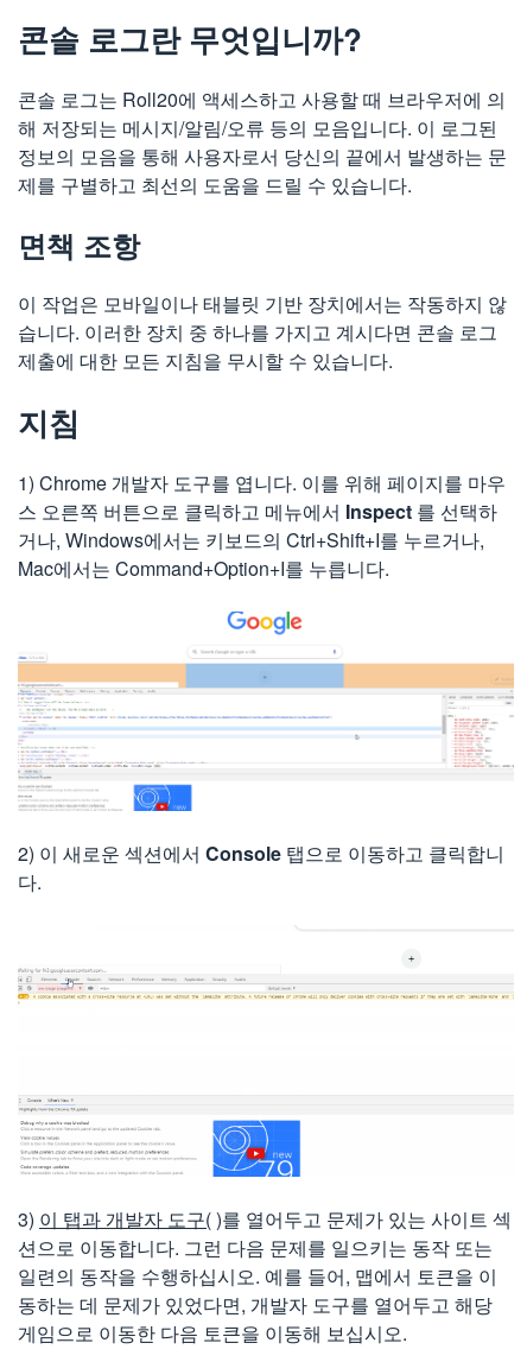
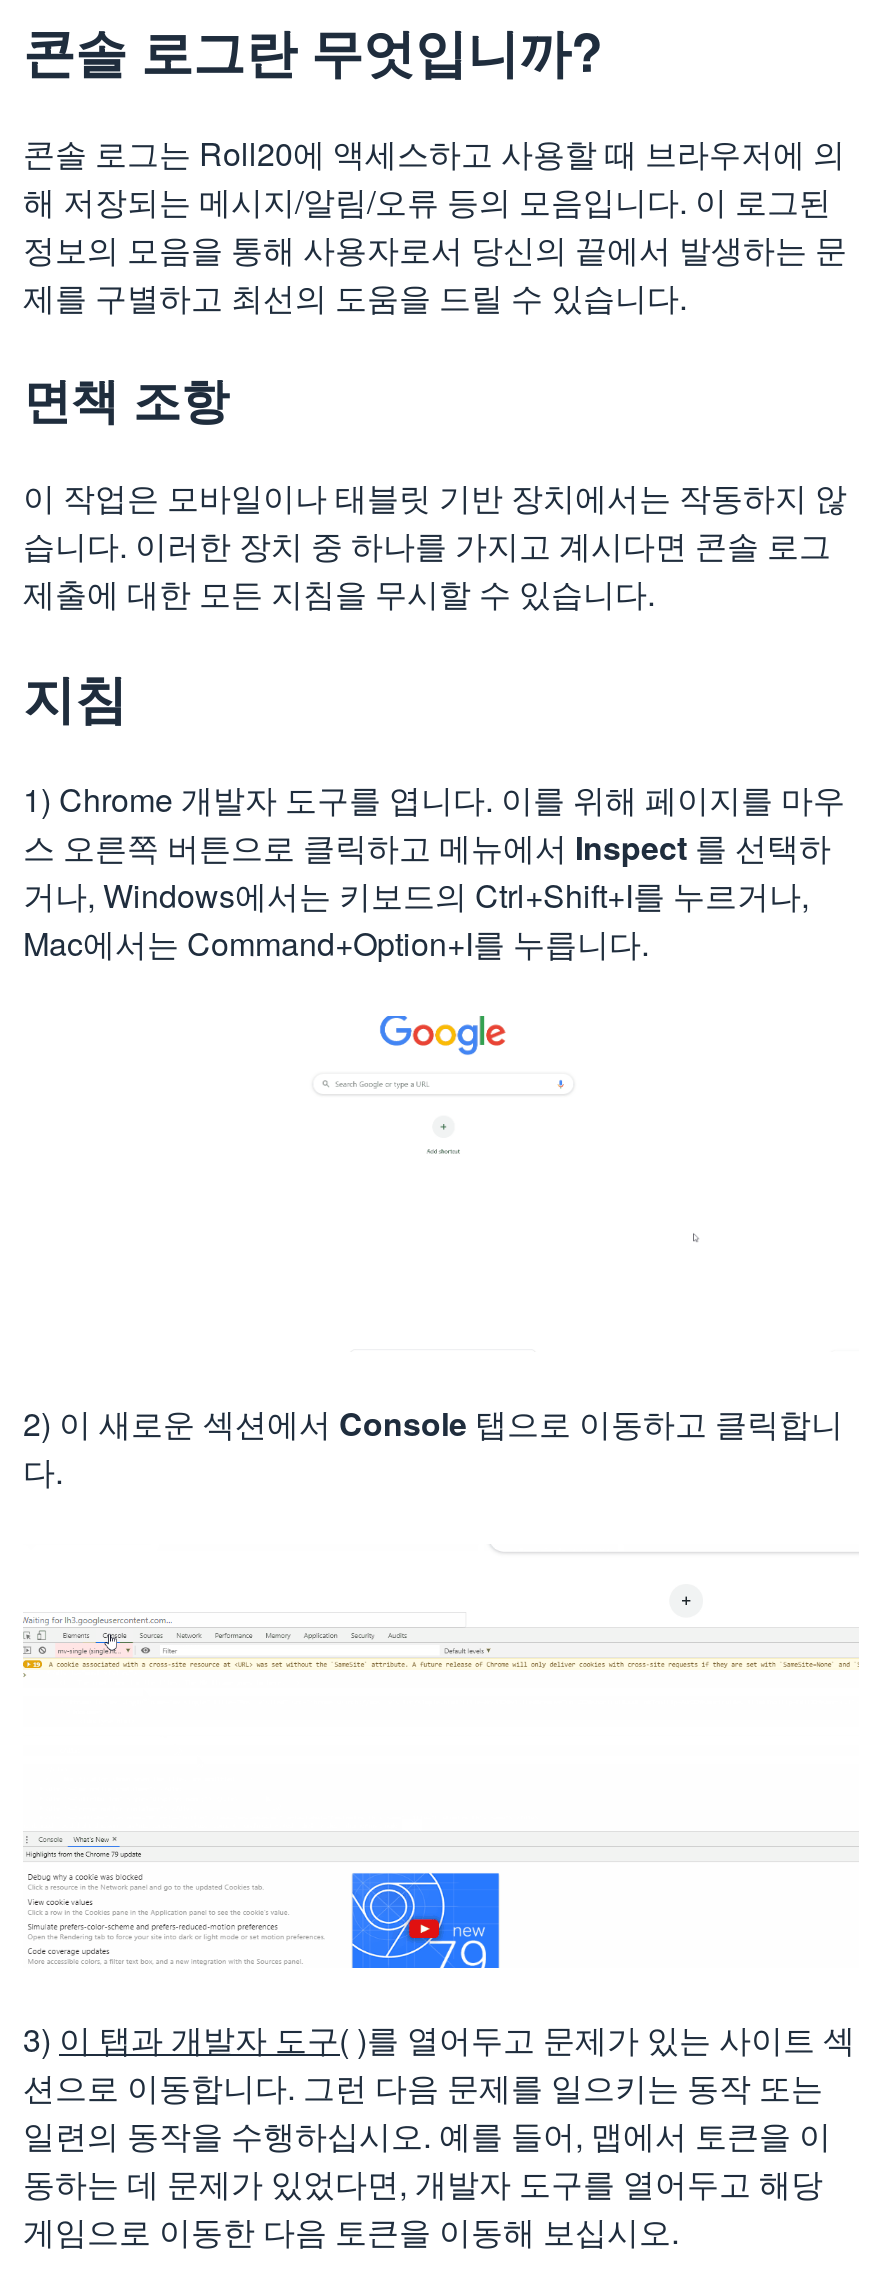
[17,651,515,812] [image] -> none

